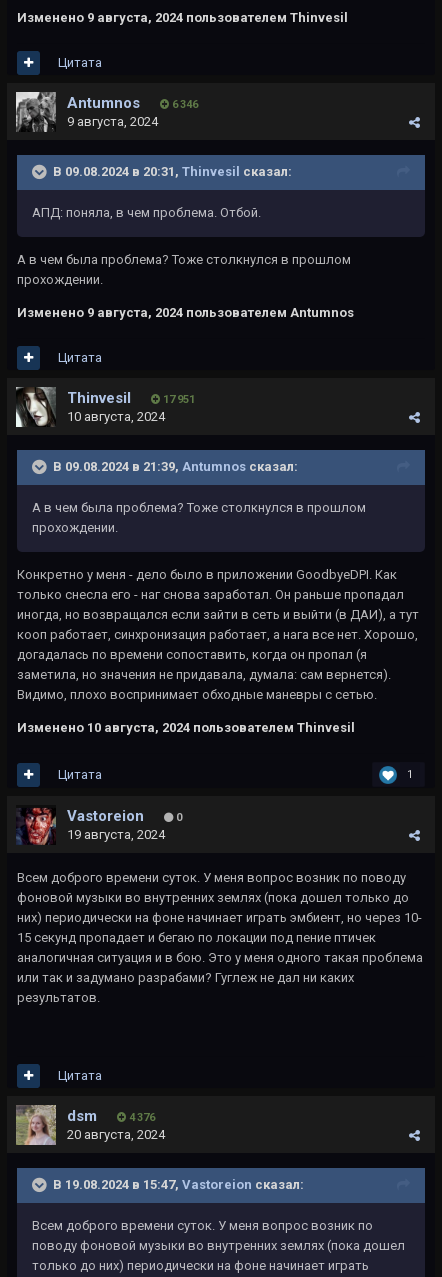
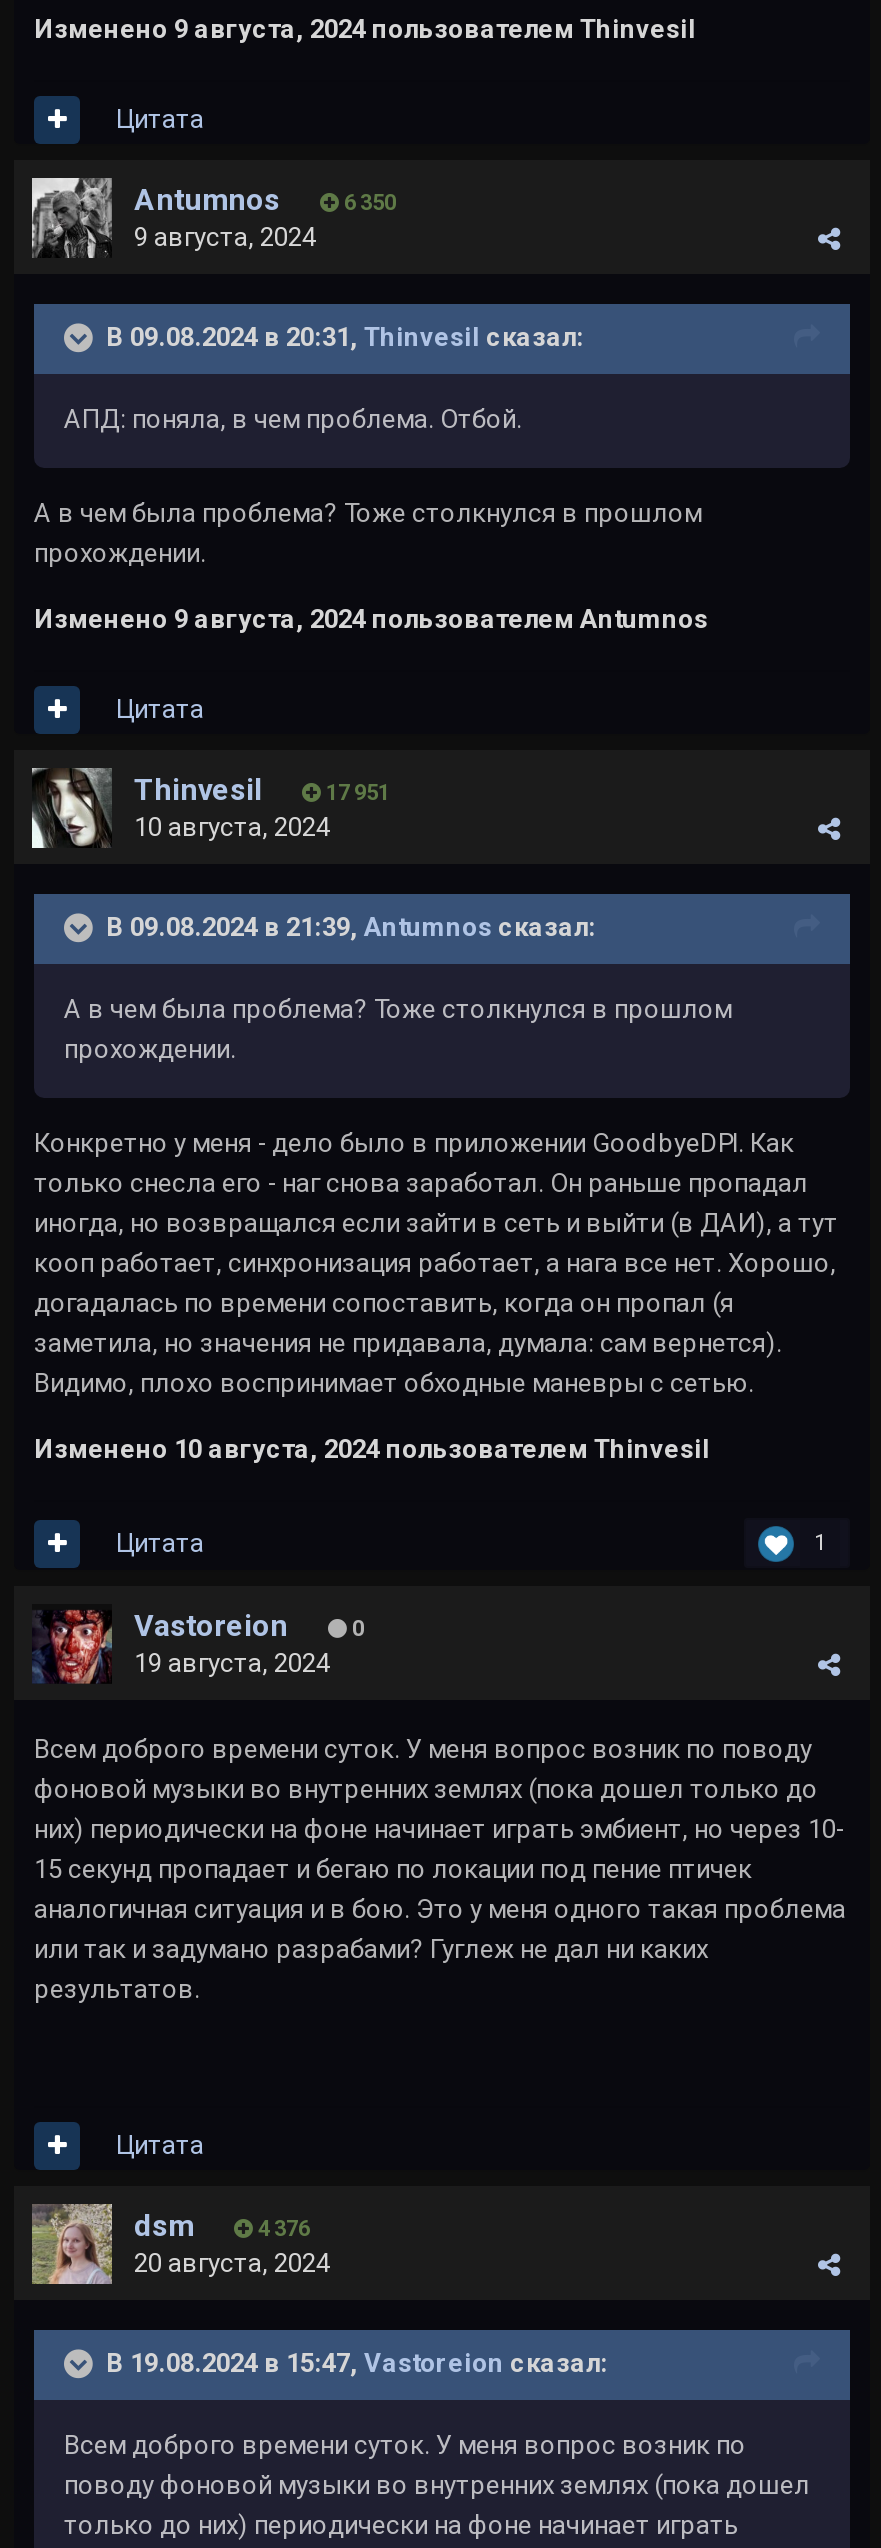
[169,98,198,111] 6 346 -> [338,190,396,216] 6 350

